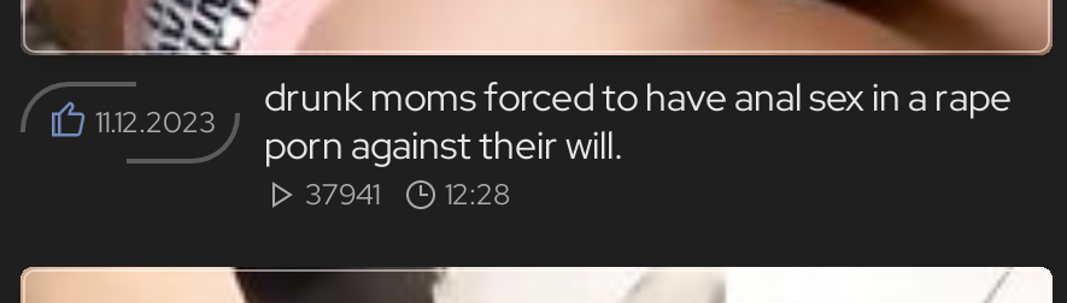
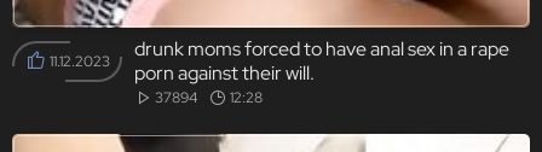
[305,175,510,214] 37941 12:28 -> [155,88,263,107] 37894 12:28

